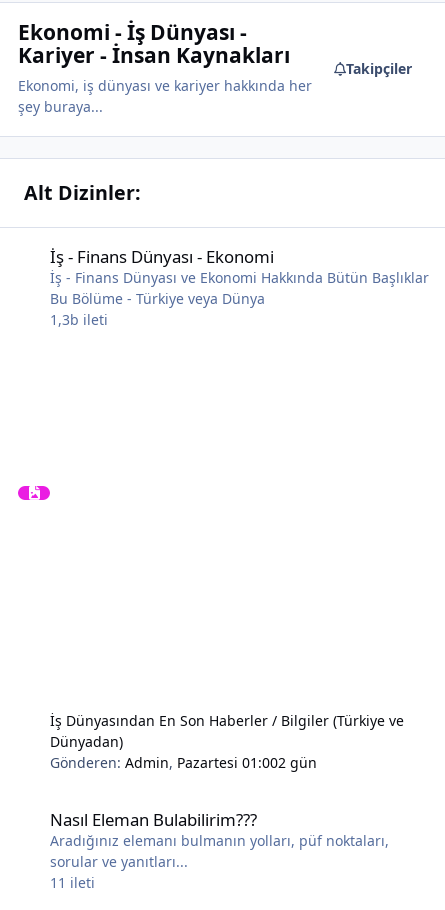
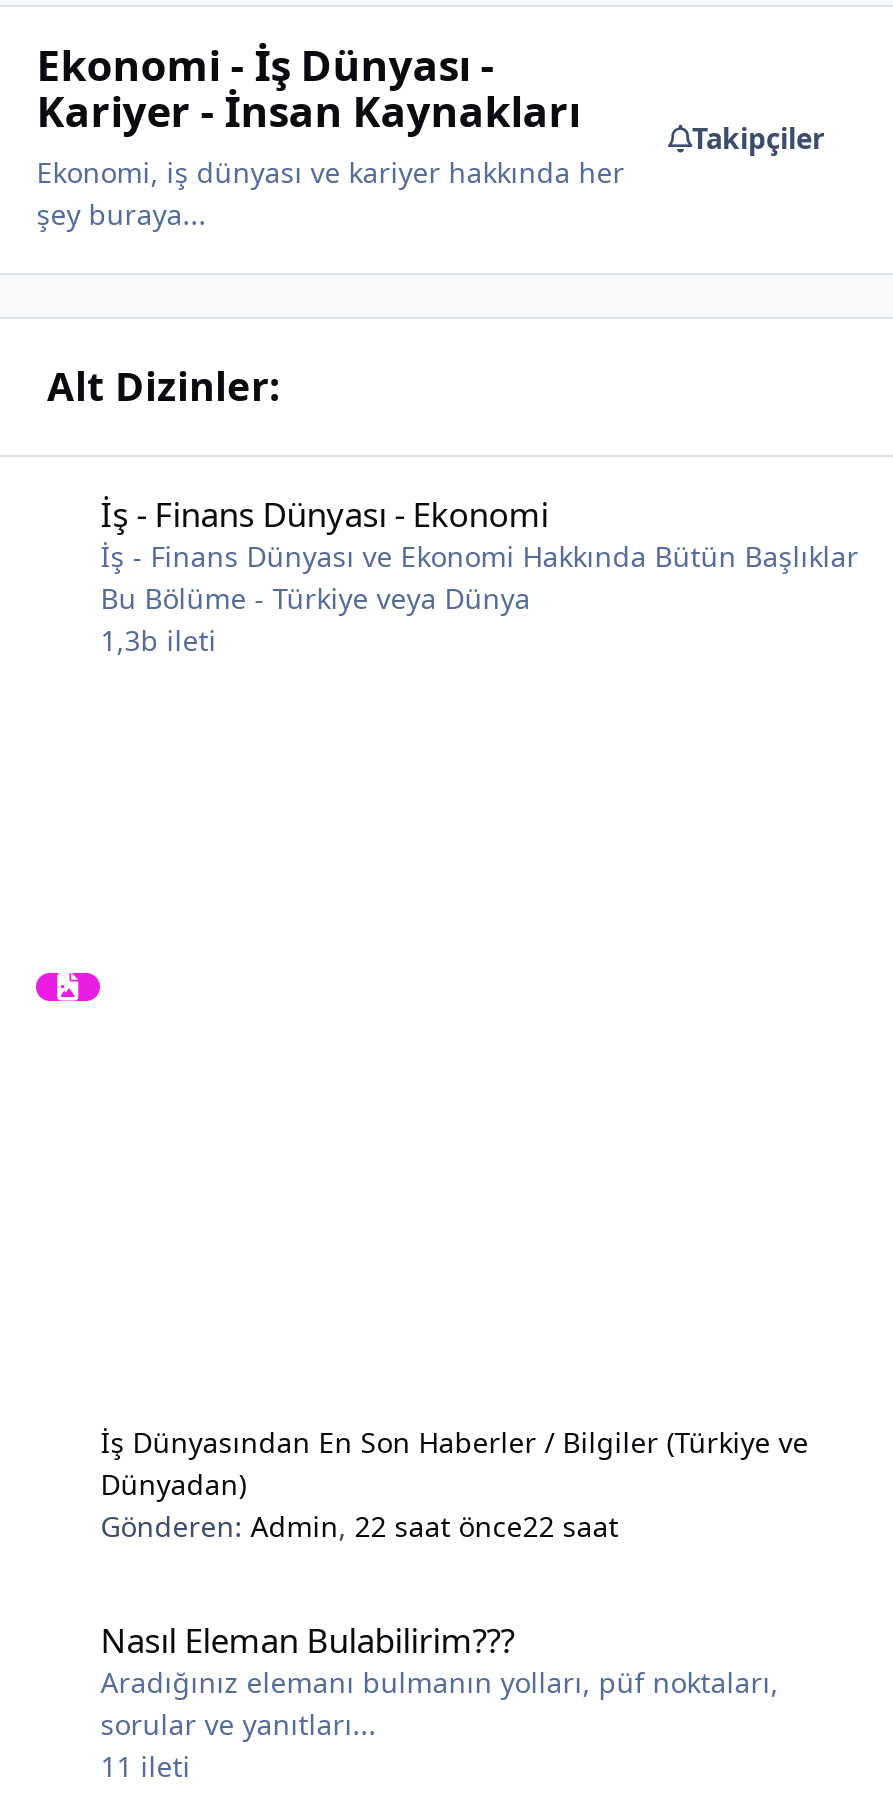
[50,752,317,771] Gönderen: Admin, Pazartesi 01:002 gün -> [100,1506,618,1544] Gönderen: Admin, 22 saat önce22 saat

